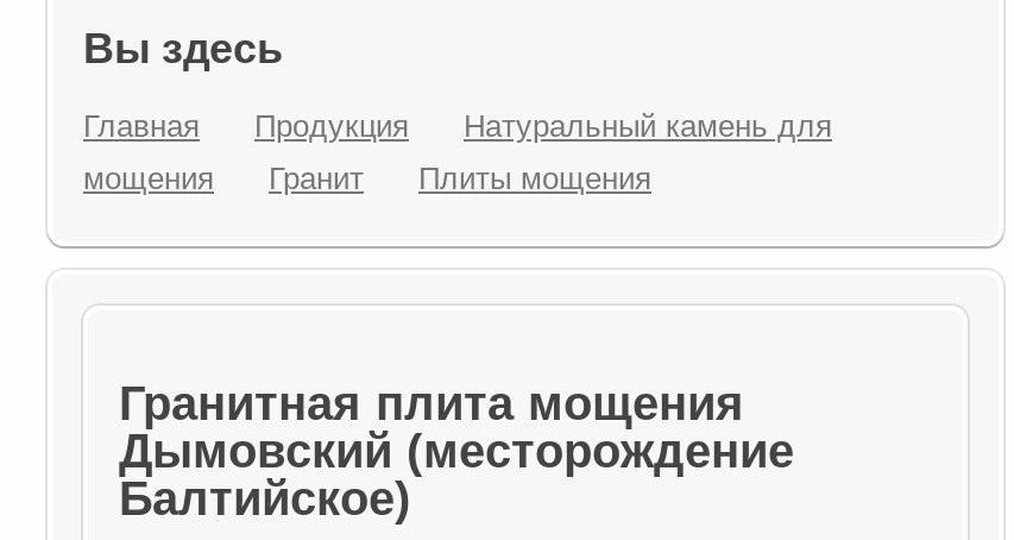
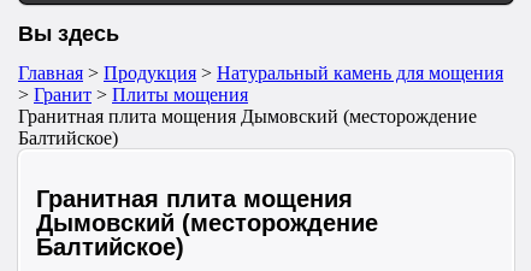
[83,108,832,196] Главная | Продукция | Натуральный камень для | мощения | Гранит | Плиты мощения -> [18,63,503,148] Главная > Продукция > Натуральный камень для мощения | > Гранит > Плиты мощения | Гранитная плита мощения Дымовский (месторождение | Балтийское)

